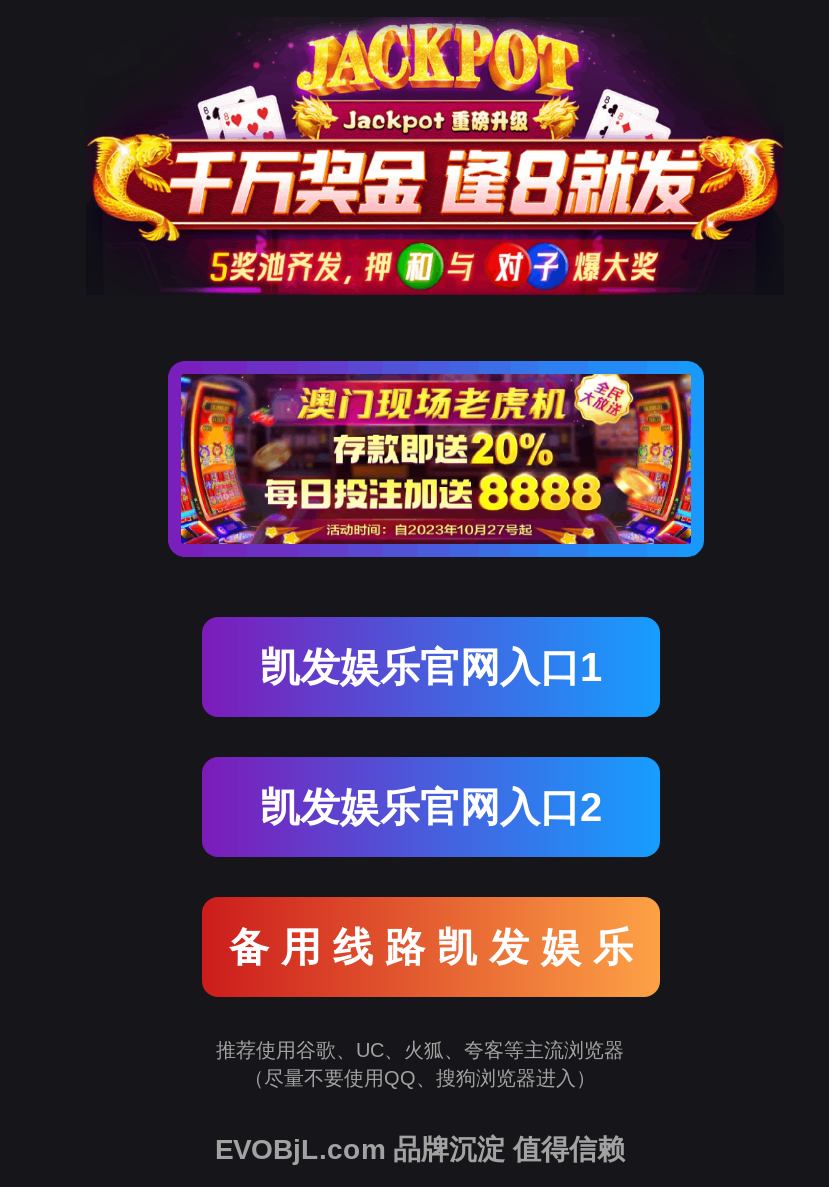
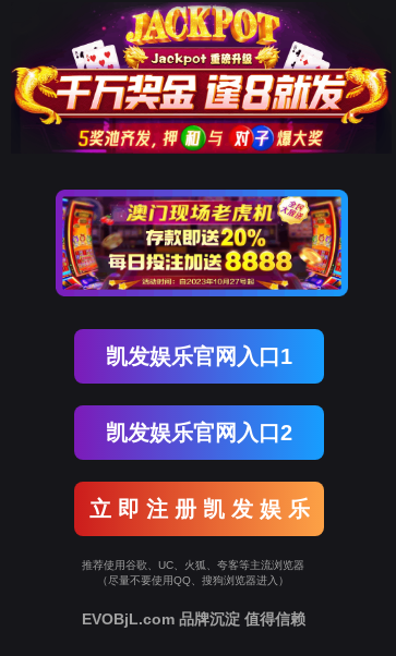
[229,925,633,969] 备 用 线 路 凯 发 娱 乐 -> [89,497,309,521] 立 即 注 册 凯 发 娱 乐

